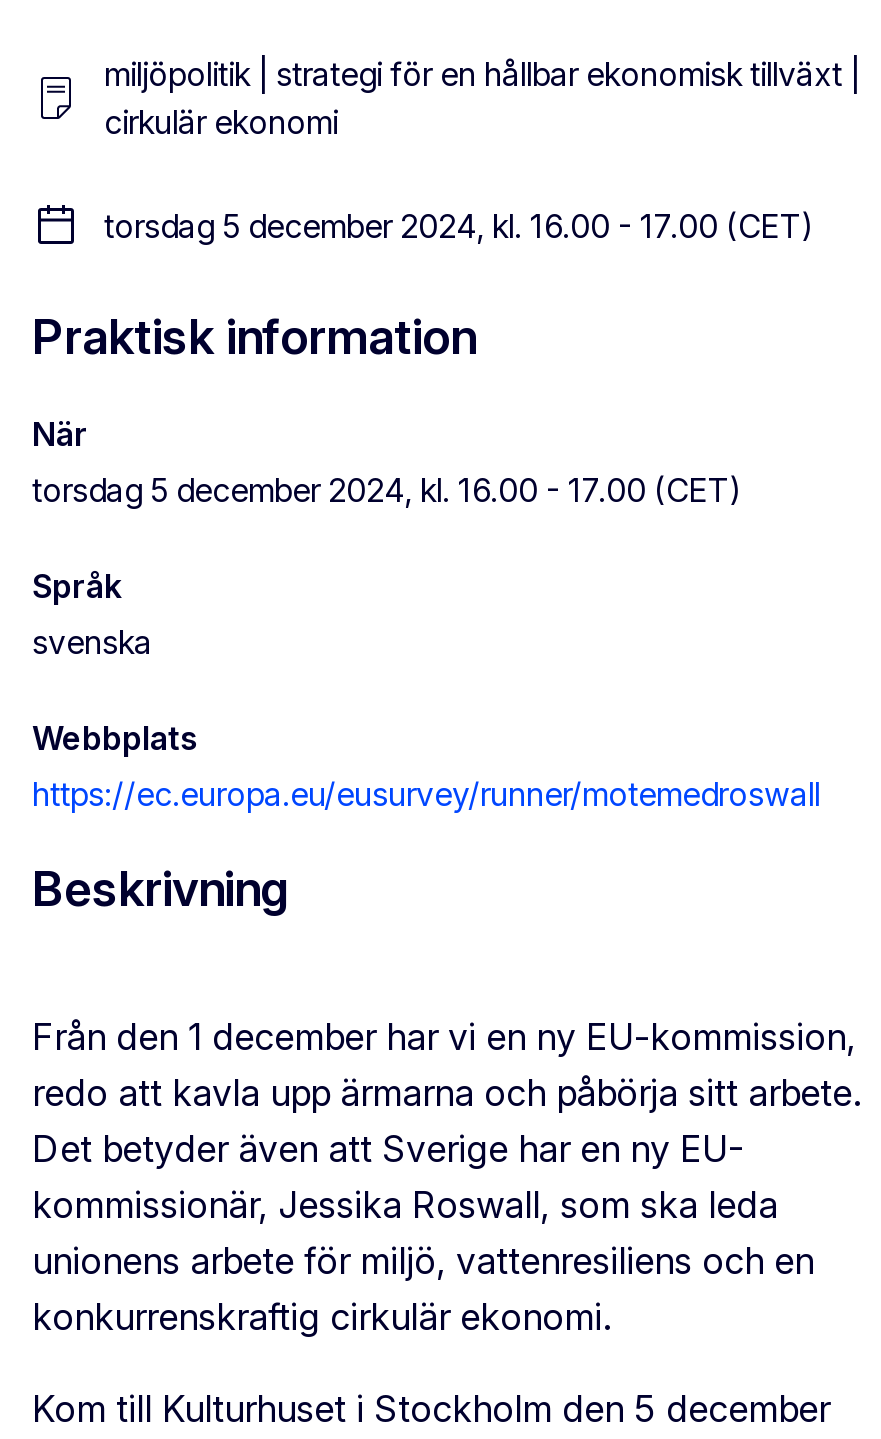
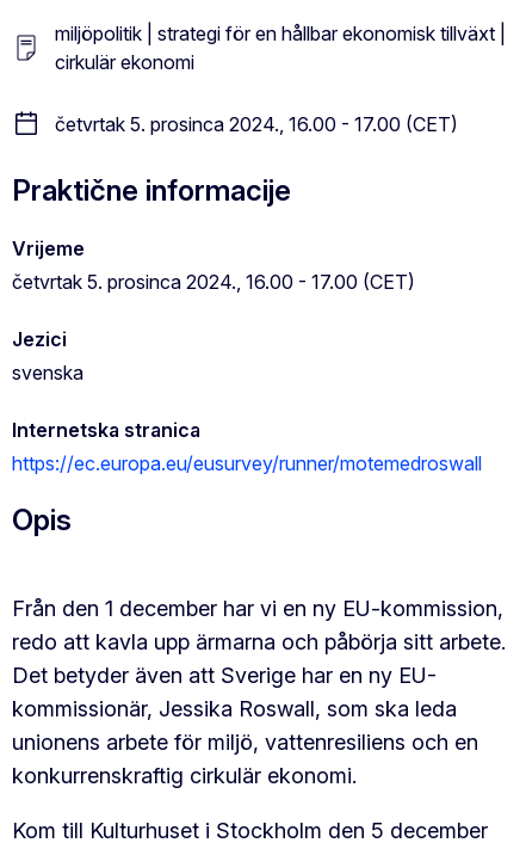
[104,206,814,246] torsdag 5 december 2024, kl. 16.00 - 17.00 (CET) -> [55,112,458,136] četvrtak 5. prosinca 2024., 16.00 - 17.00 (CET)
[32,308,476,366] Praktisk information -> [12,173,291,208] Praktične informacije
[32,414,742,510] När | torsdag 5 december 2024, kl. 16.00 - 17.00 (CET) -> [12,236,415,294] Vrijeme | četvrtak 5. prosinca 2024., 16.00 - 17.00 (CET)
[32,566,122,606] Språk -> [12,327,67,351] Jezici
[32,718,198,758] Webbplats -> [12,418,200,442] Internetska stranica
[32,860,288,918] Beskrivning -> [12,502,72,537] Opis

